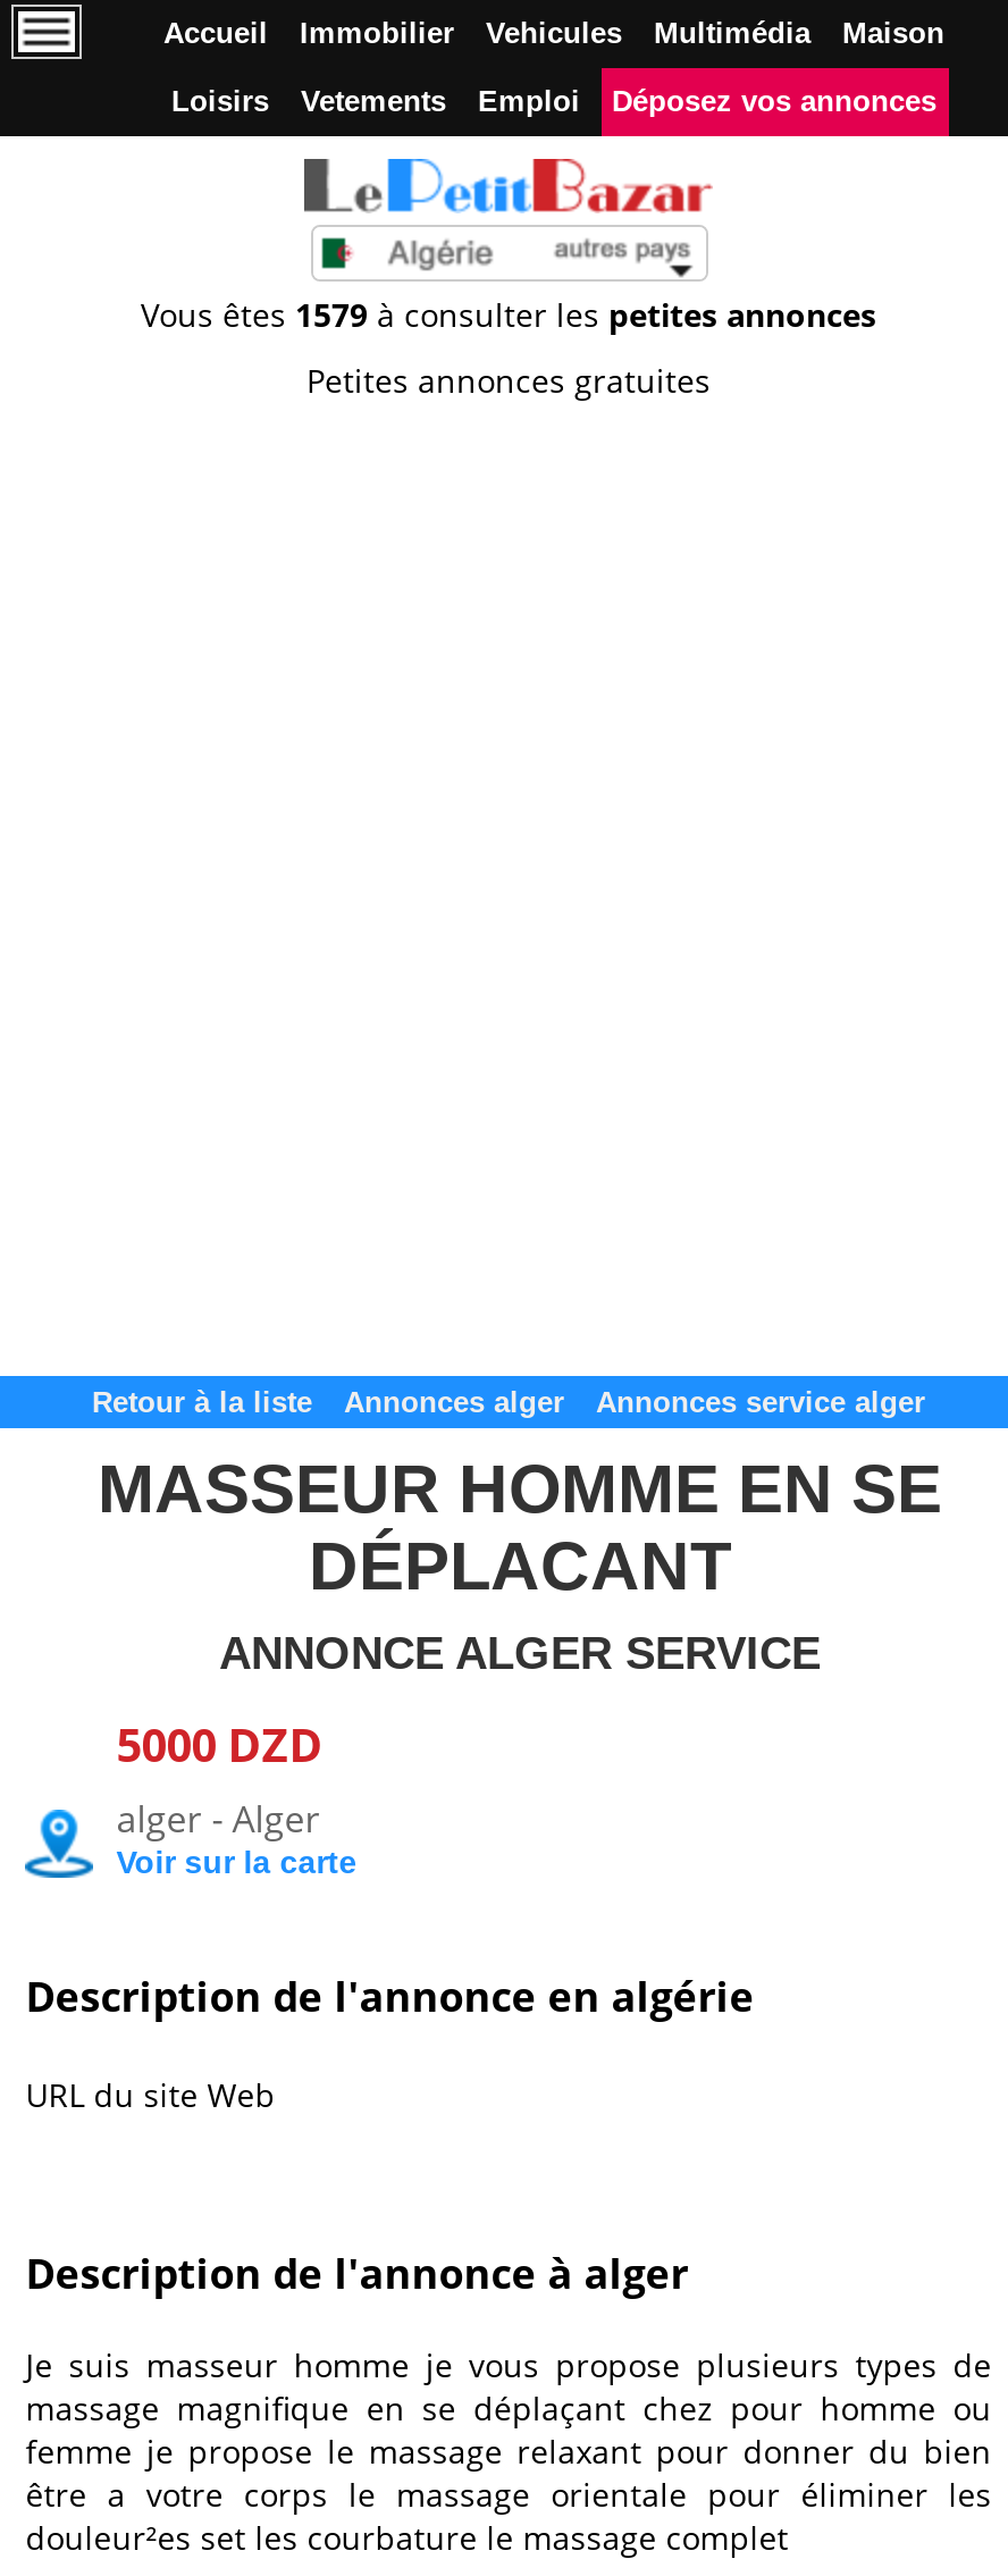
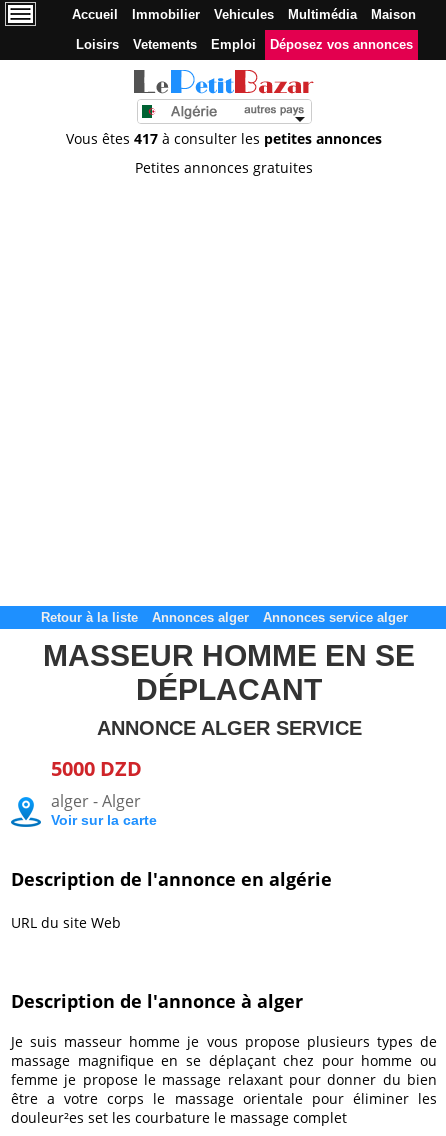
[141,293,876,336] Vous êtes 1579 à consulter les petites annonces -> [66,129,382,148] Vous êtes 417 à consulter les petites annonces

